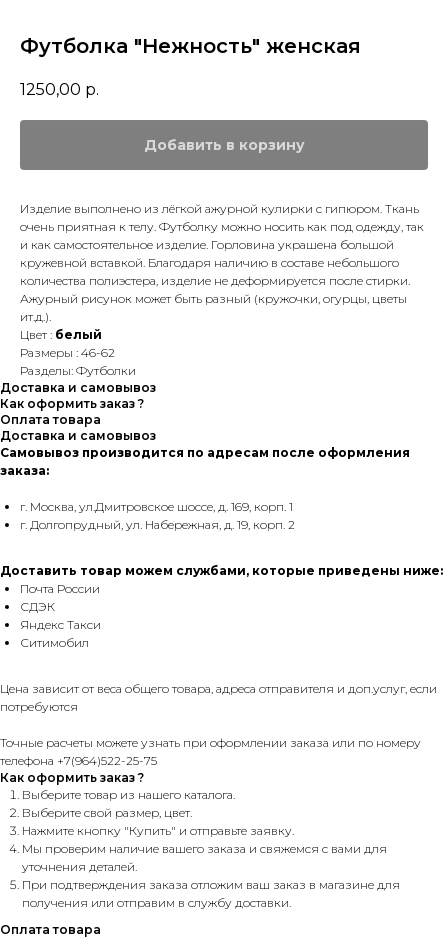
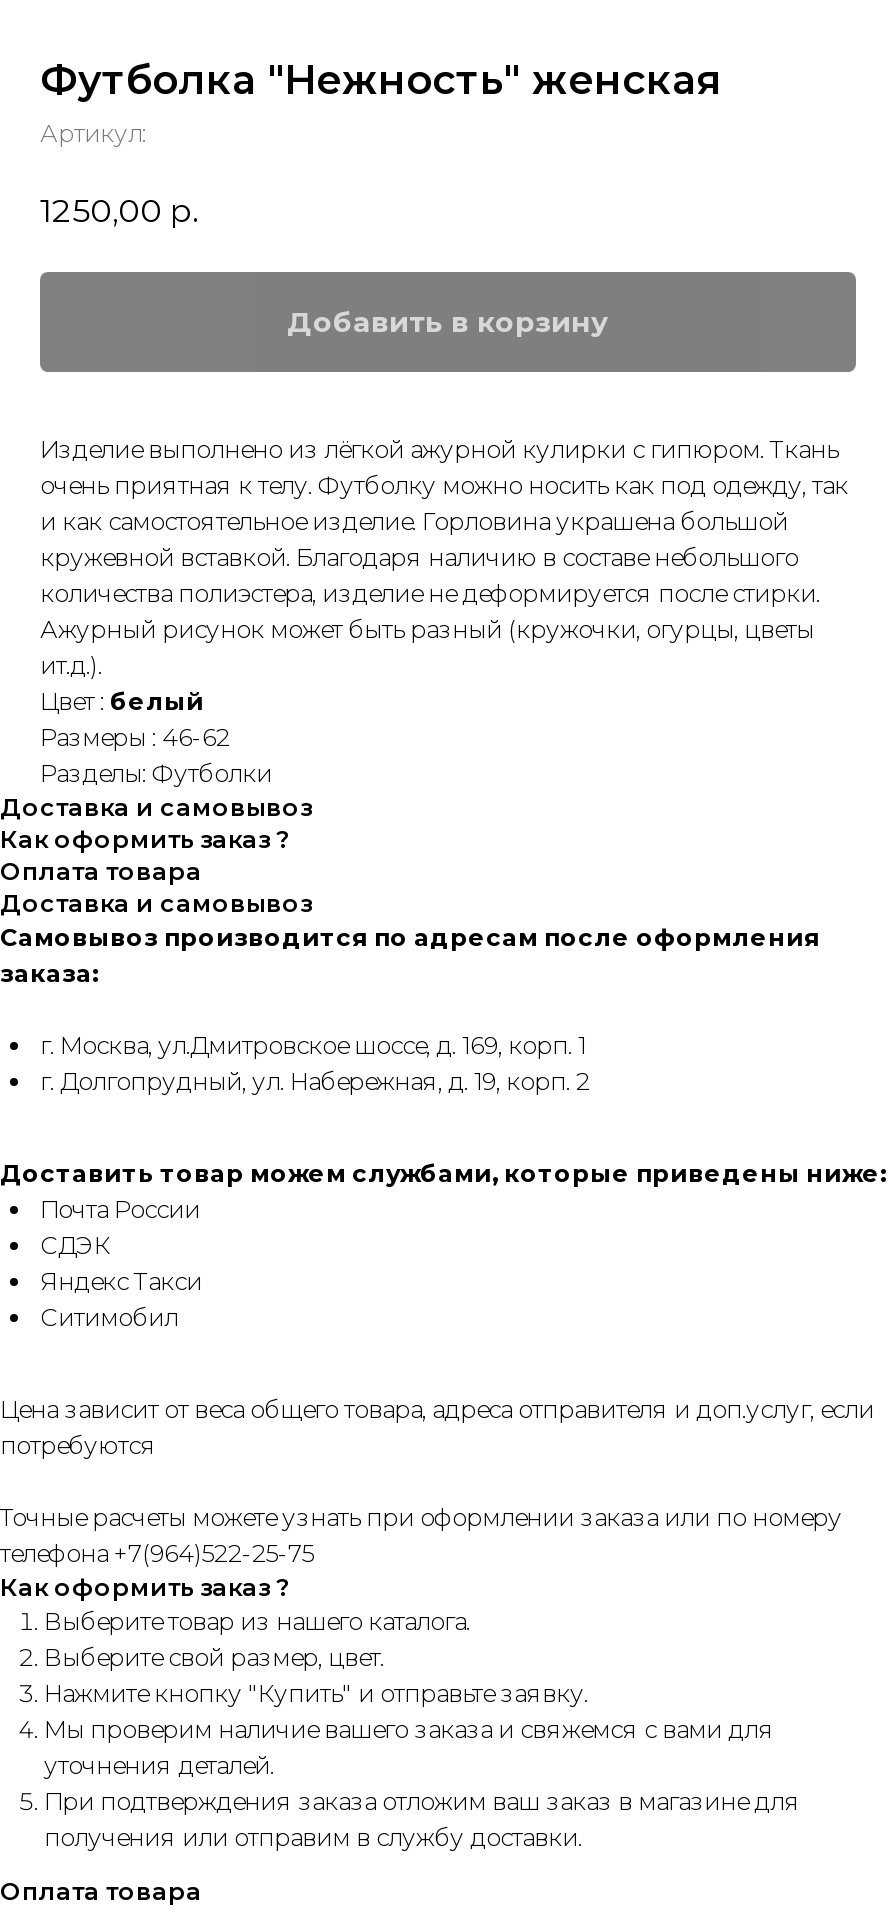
none -> [40,118,146,148] Артикул:

